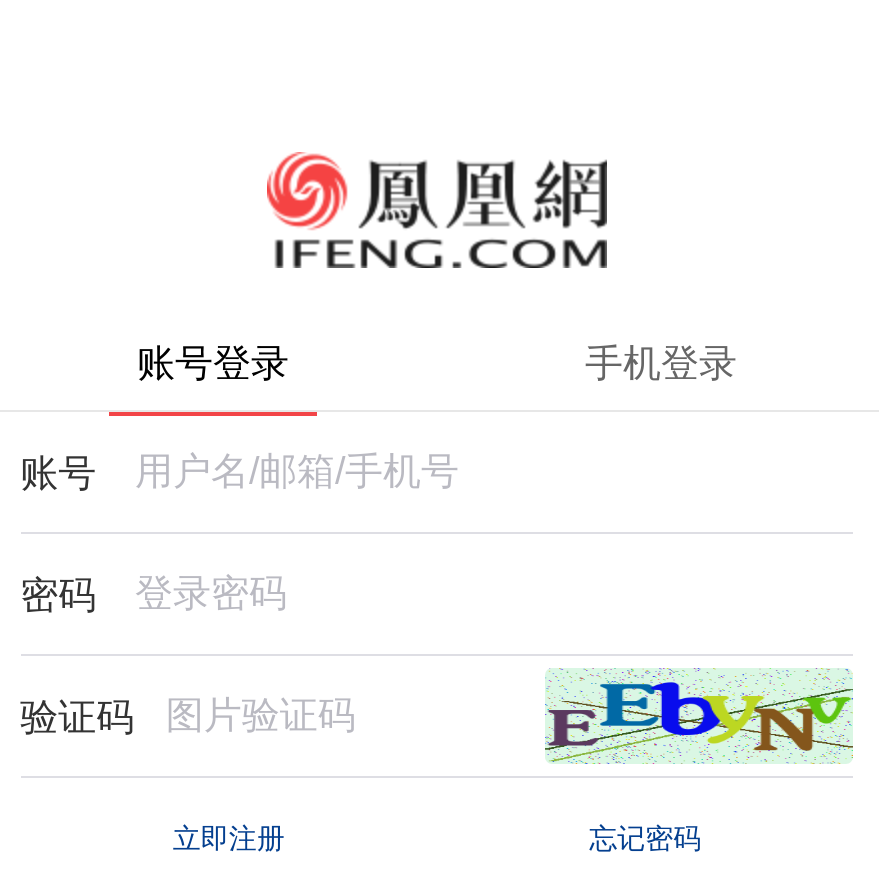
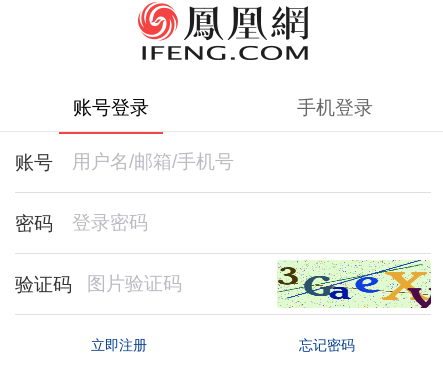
[545,668,853,764] [image] -> [277,260,432,309] [image]

